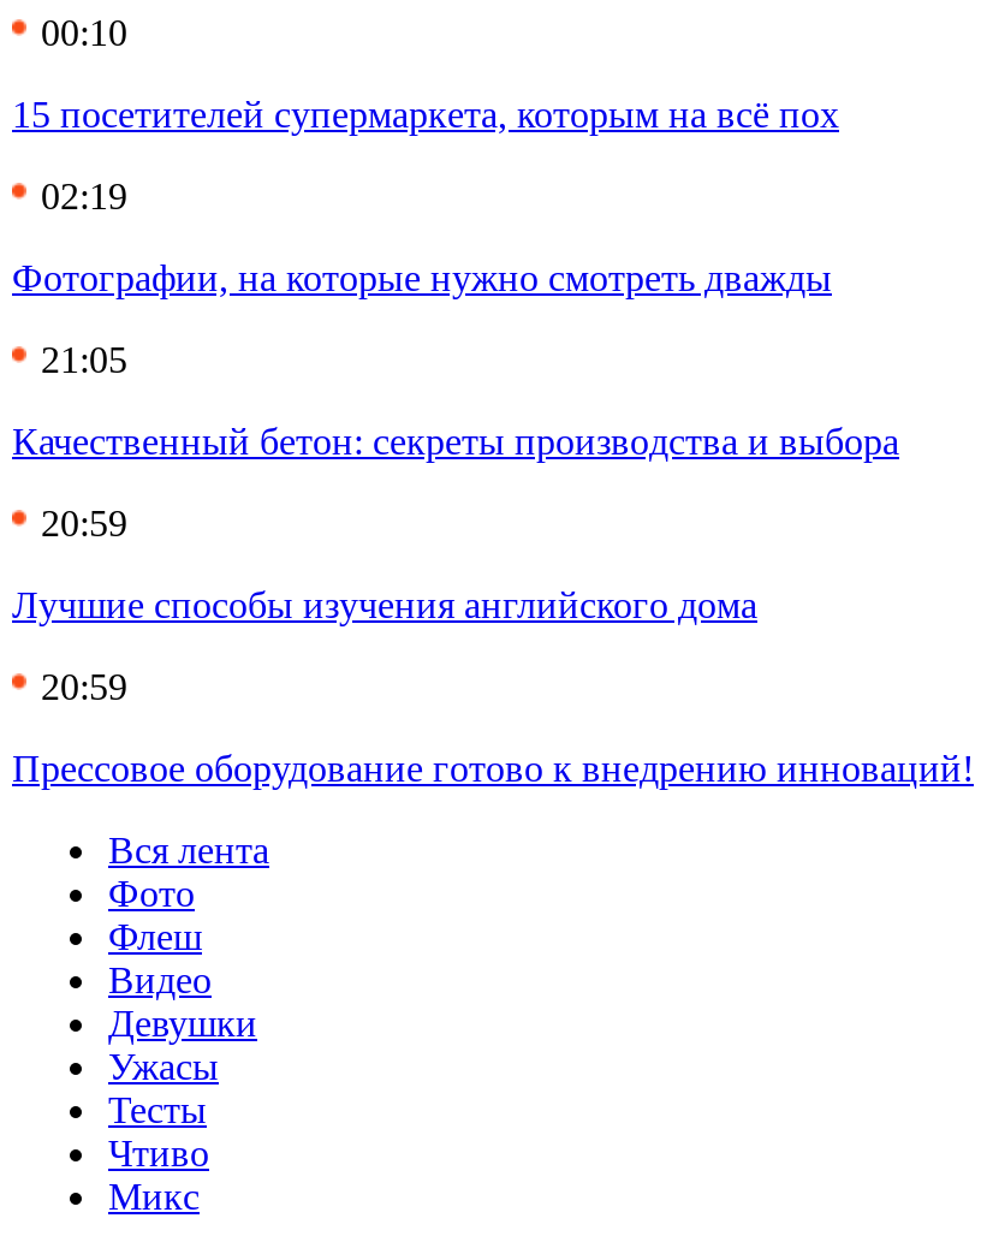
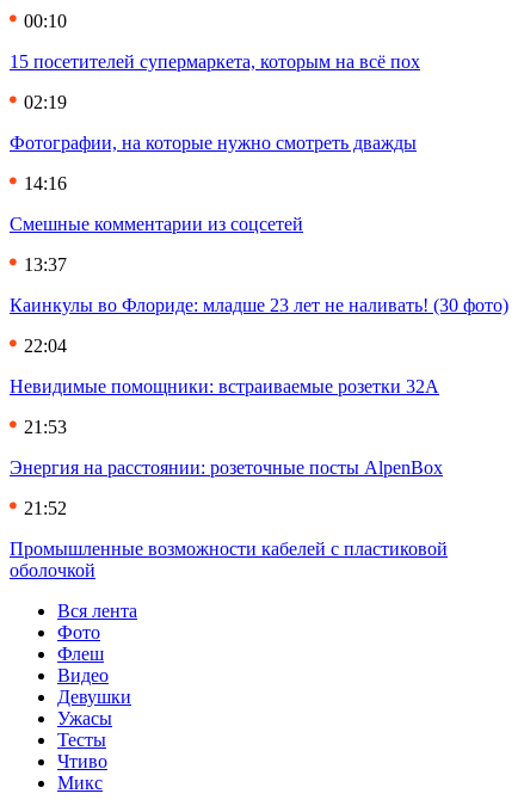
[12,339,974,788] 21:05 | Качественный бетон: секреты производства и выбора | 20:59 | Лучшие способы изучения английского дома | 20:59 | Прессовое оборудование готово к внедрению инноваций! -> [10,173,508,580] 14:16 | Смешные комментарии из соцсетей | 13:37 | Каинкулы во Флориде: младше 23 лет не наливать! (30 фото) | 22:04 | Невидимые помощники: встраиваемые розетки 32А | 21:53 | Энергия на расстоянии: розеточные посты AlpenBox | 21:52 | Промышленные возможности кабелей с пластиковой | оболочкой

